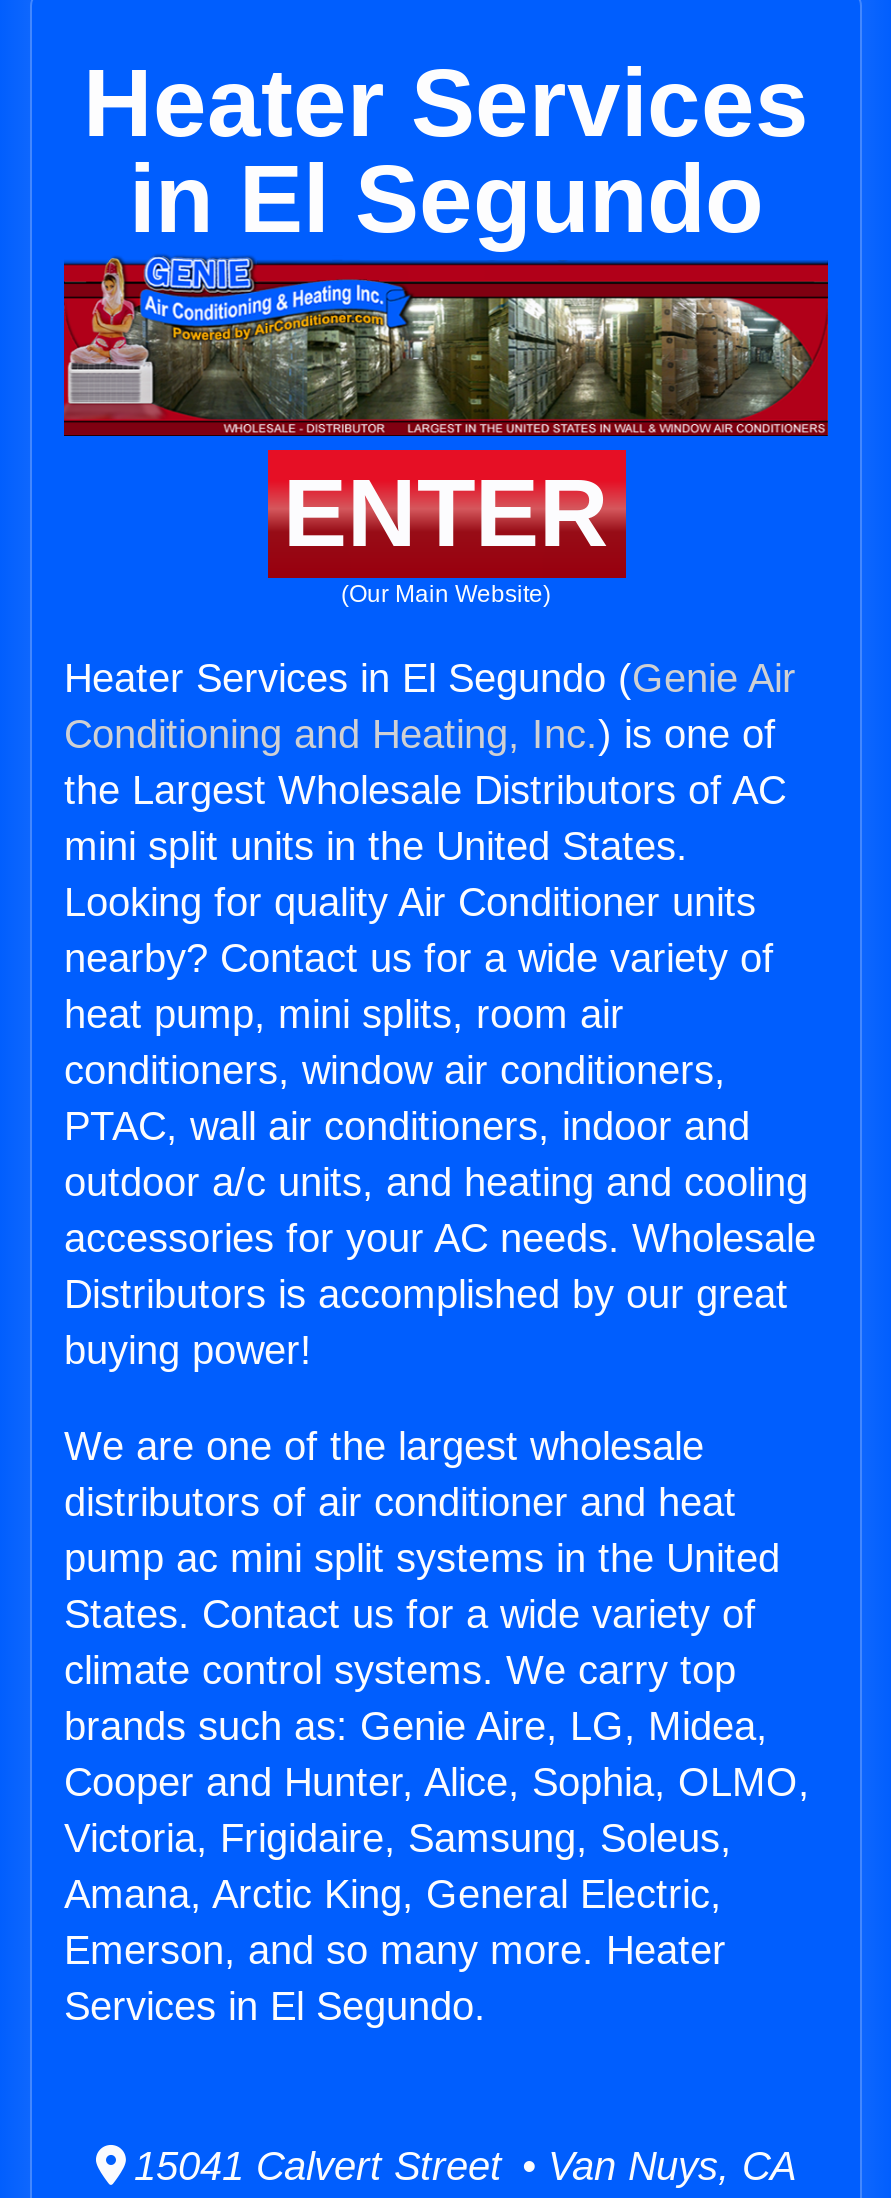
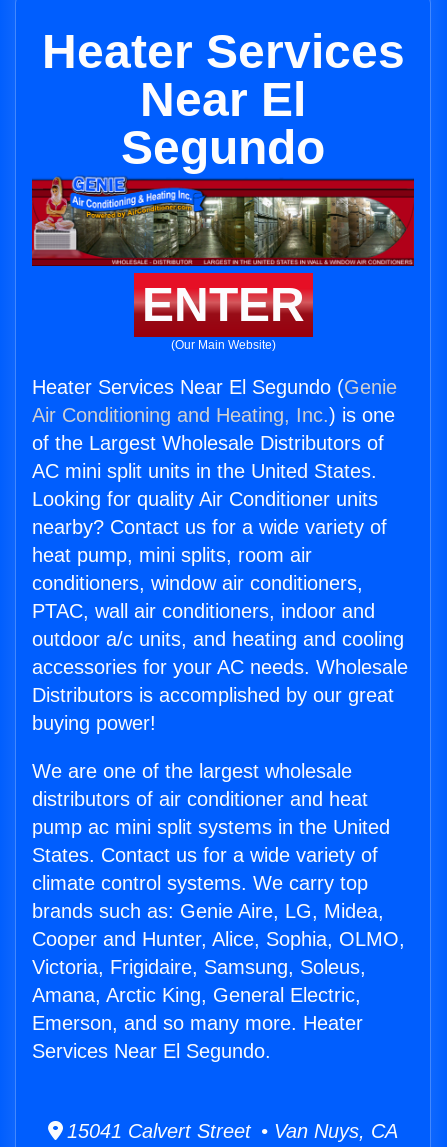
[129,146,763,252] in El Segundo -> [121,73,325,174] Near El | Segundo
[64,656,796,868] Heater Services in El Segundo (Genie Air | Conditioning and Heating, Inc.) is one of | the Largest Wholesale Distributors of AC | mini split units in the United States. -> [32,376,397,482] Heater Services Near El Segundo (Genie | Air Conditioning and Heating, Inc.) is one | of the Largest Wholesale Distributors of | AC mini split units in the United States.
[64,1984,486,2028] Services in El Segundo. -> [32,1040,271,1062] Services Near El Segundo.

